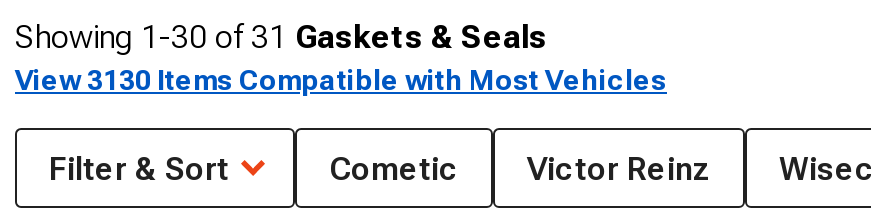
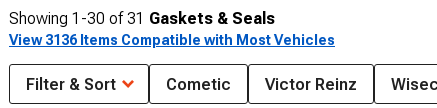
[15,64,667,96] View 3130 Items Compatible with Most Vehicles -> [9,32,335,48] View 3136 Items Compatible with Most Vehicles

